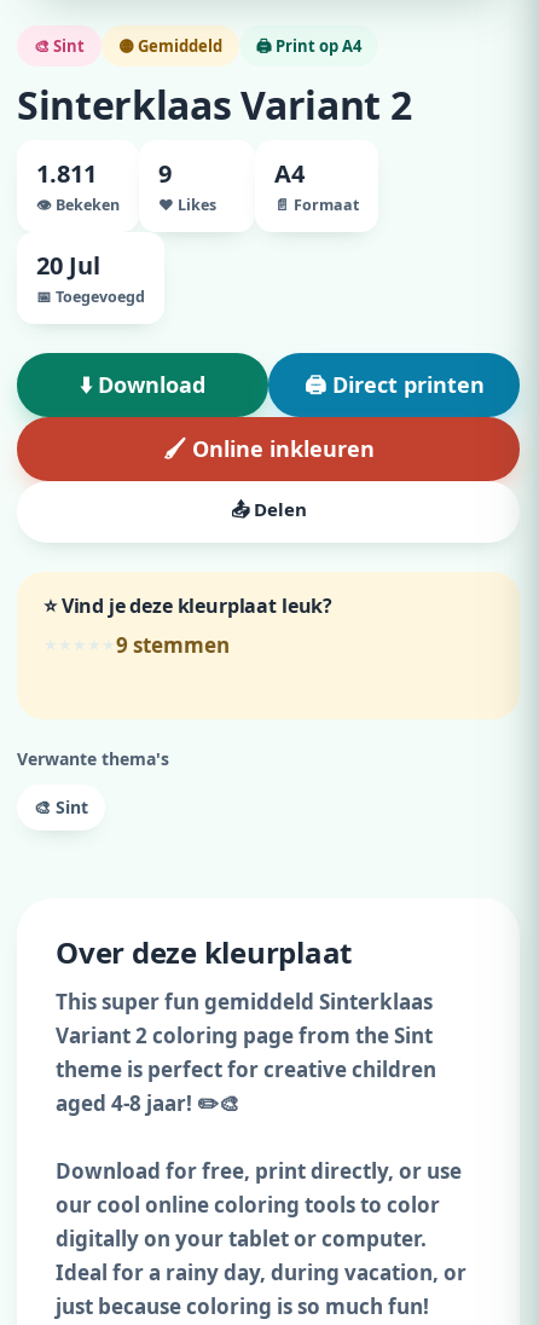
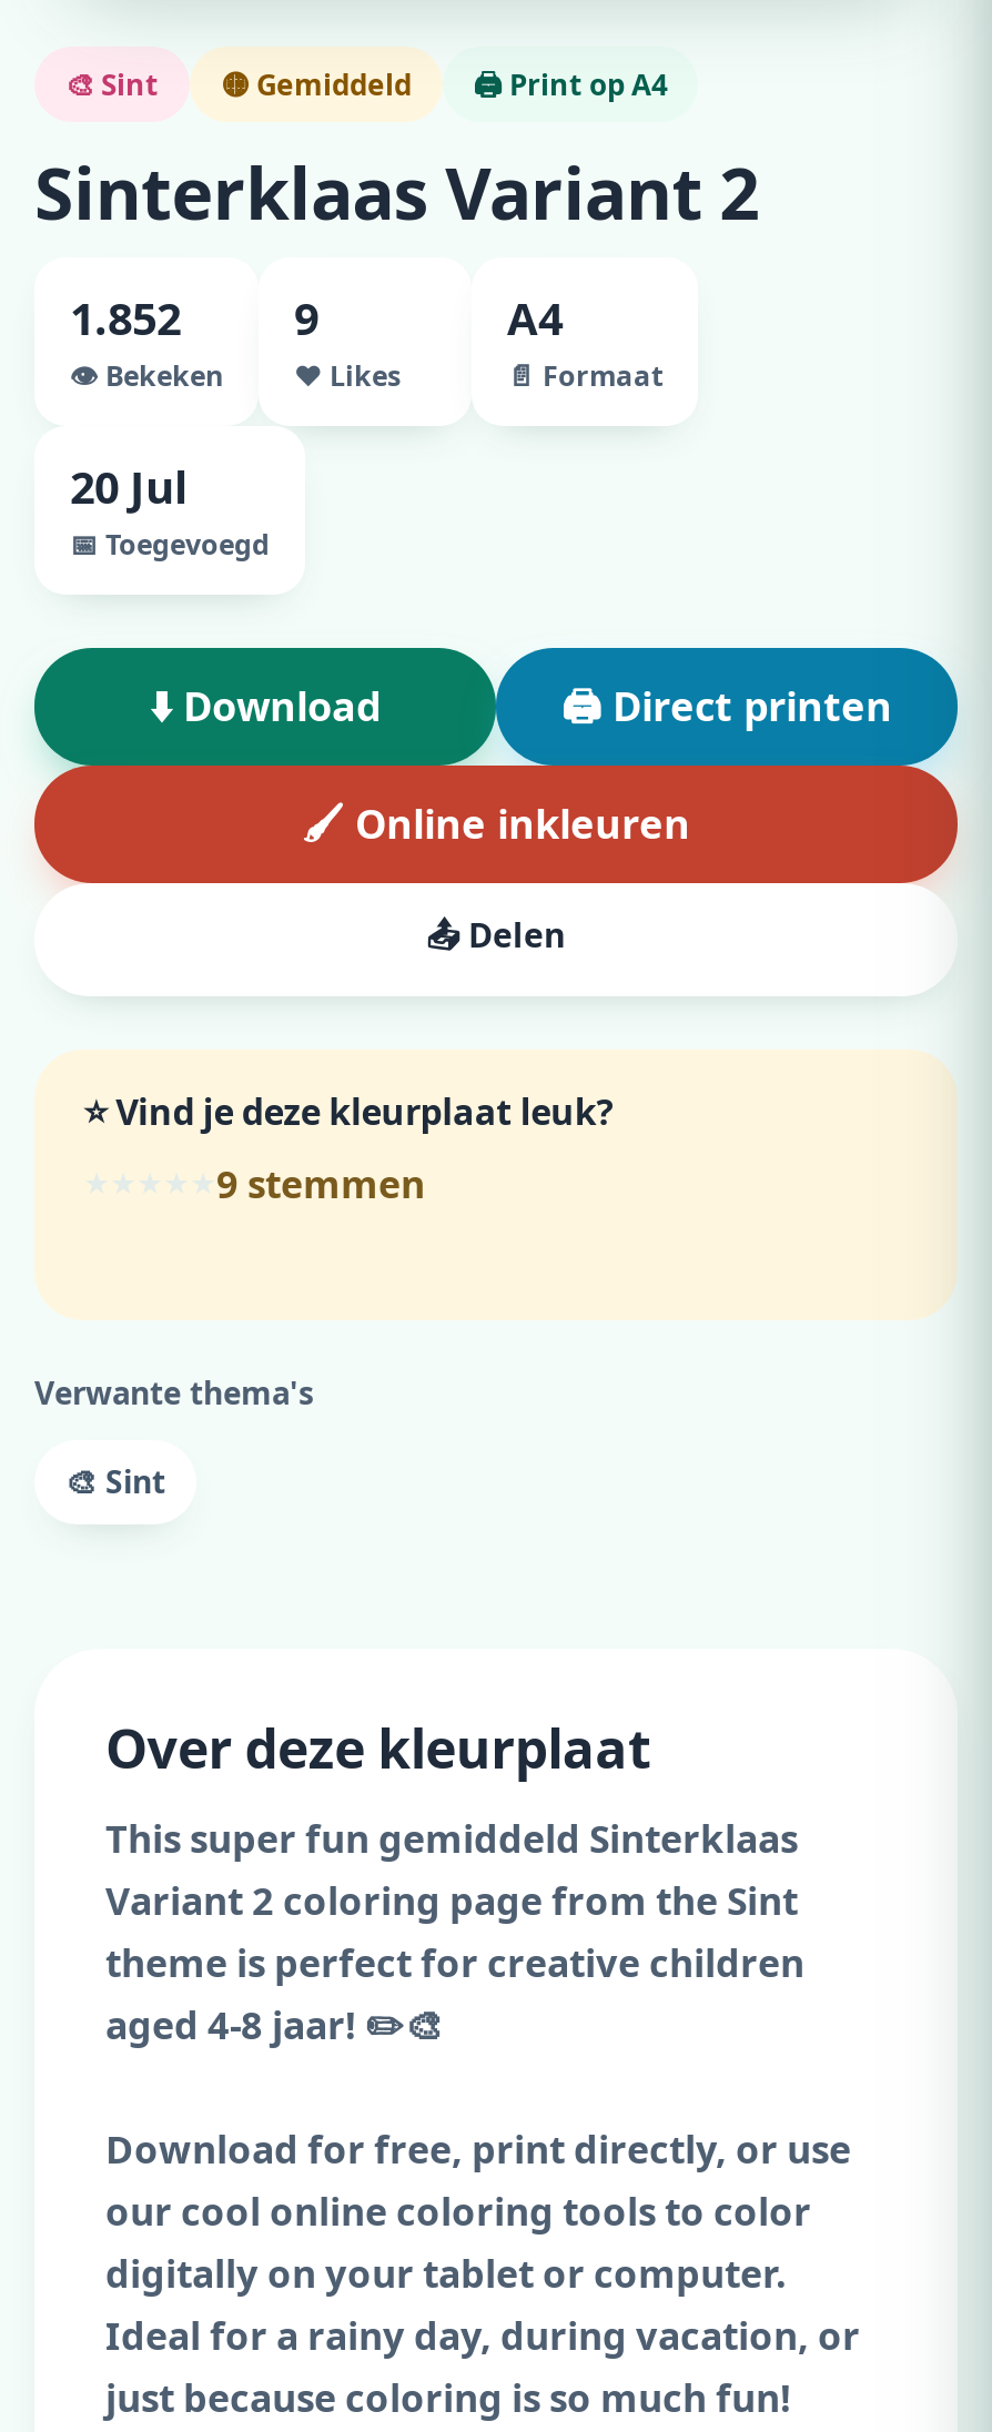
[36,157,172,190] 1.811 9 -> [70,288,318,348] 1.852 9

